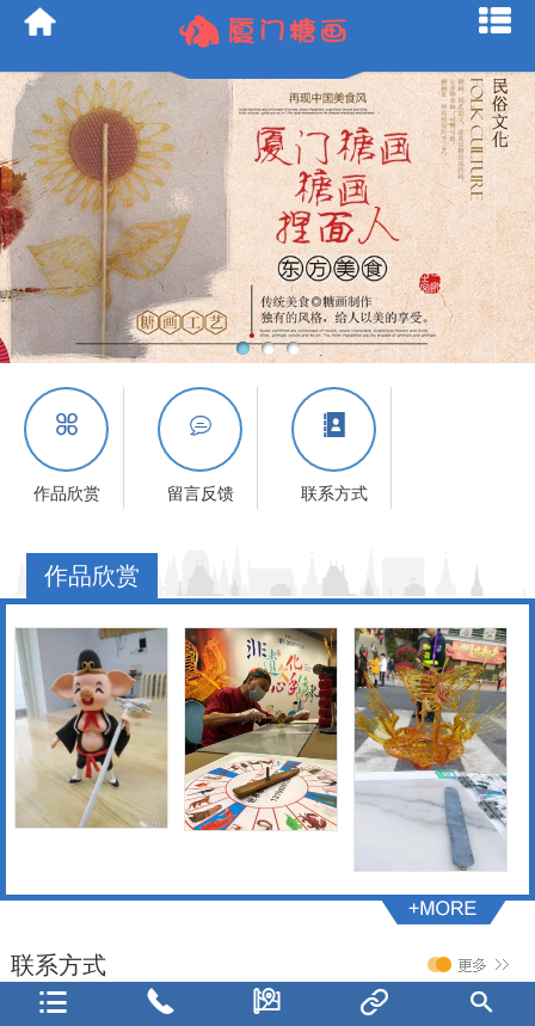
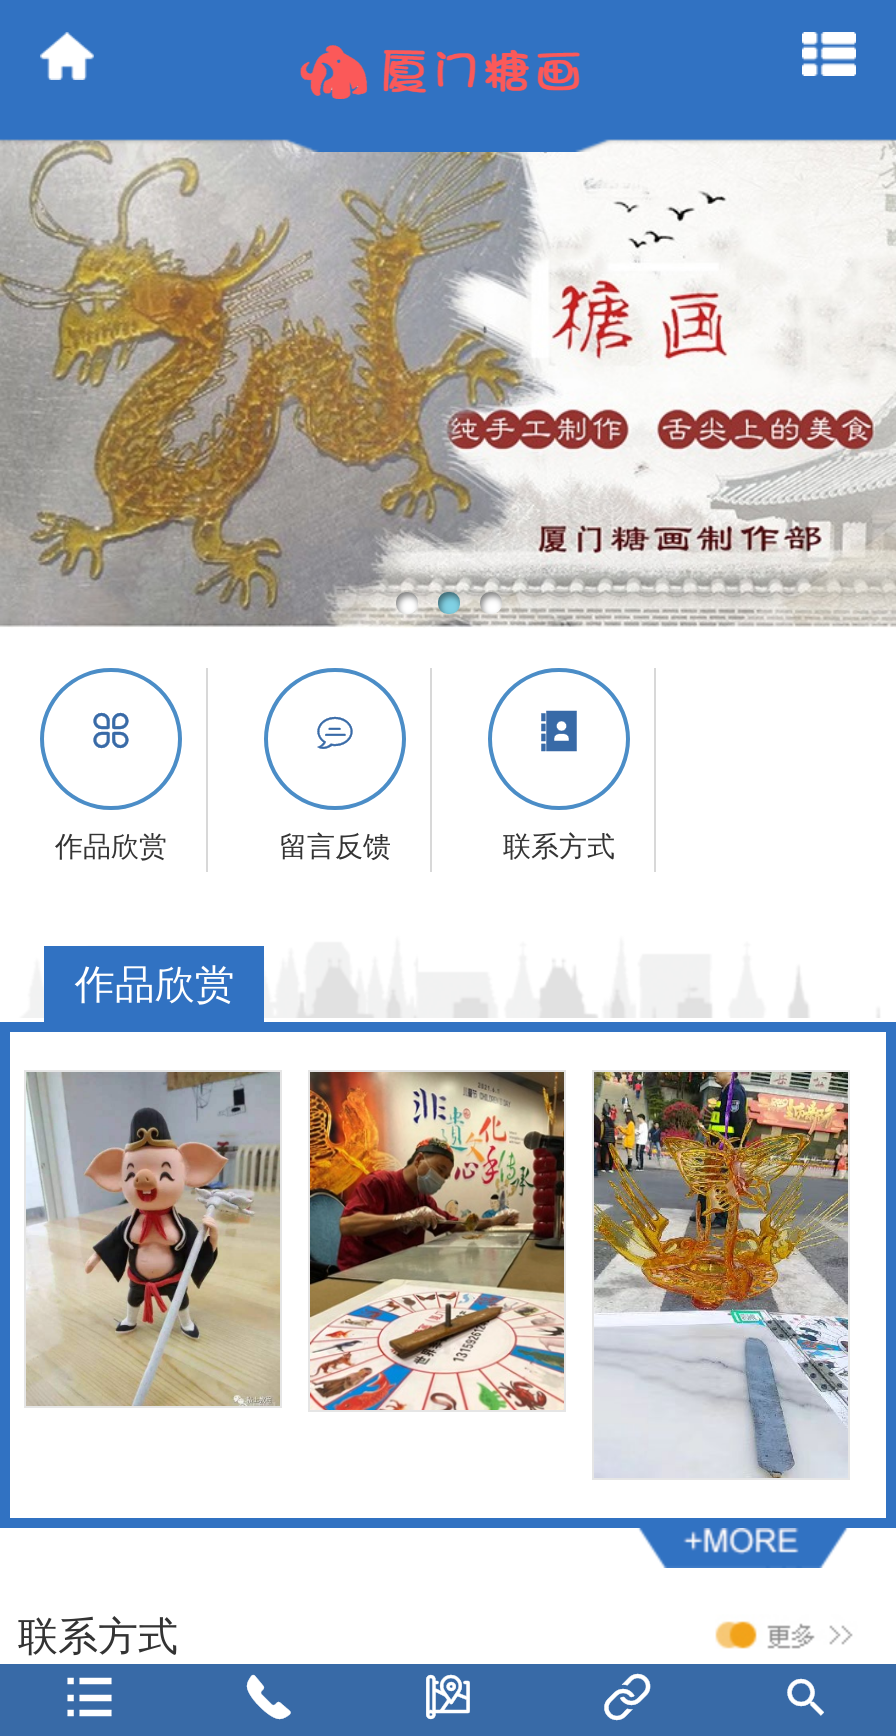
[4,72,531,363] [image] -> [6,140,890,628] [image]

